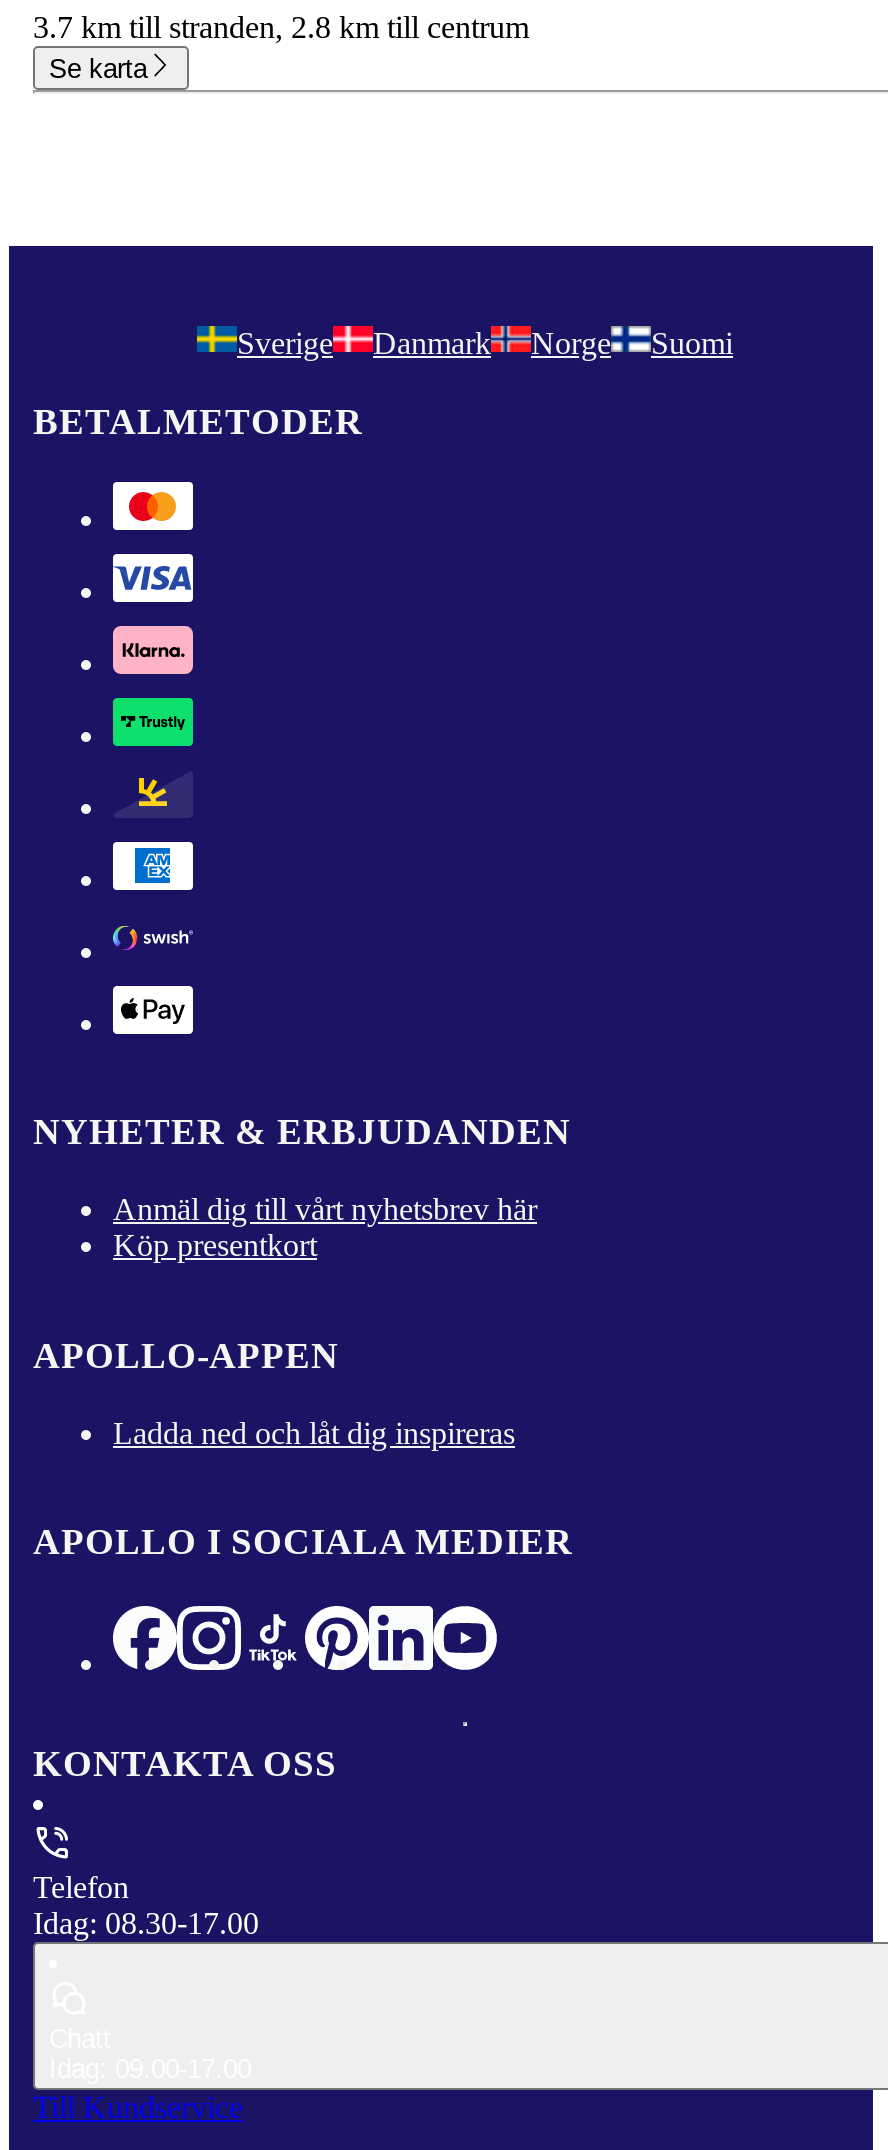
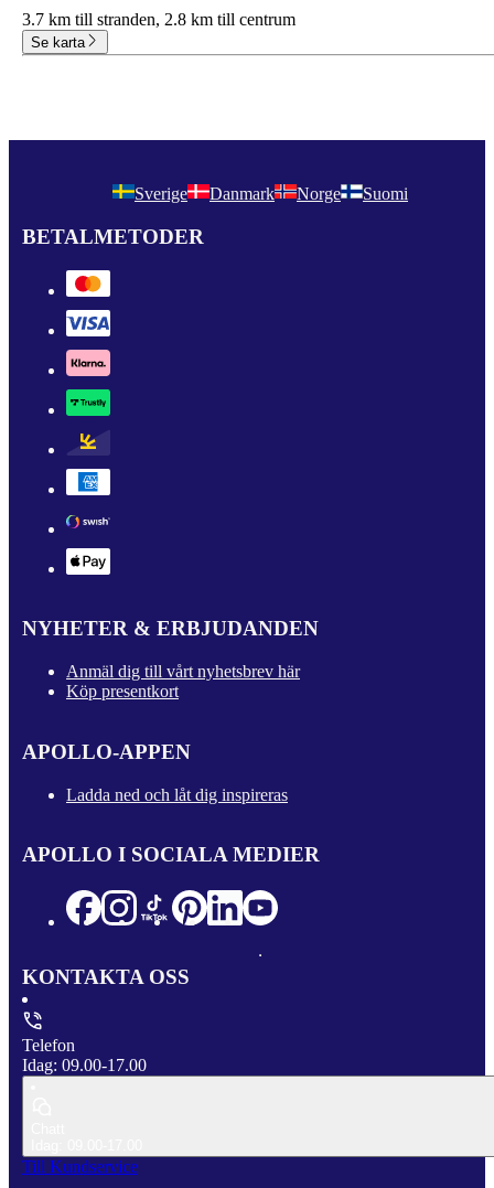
[33,1906,259,1940] Idag: 08.30-17.00 -> [22,1056,147,1074] Idag: 09.00-17.00

